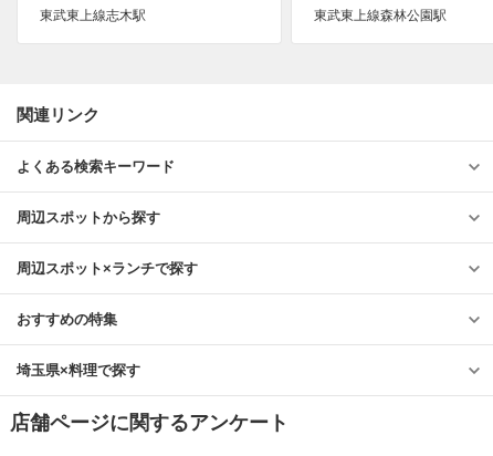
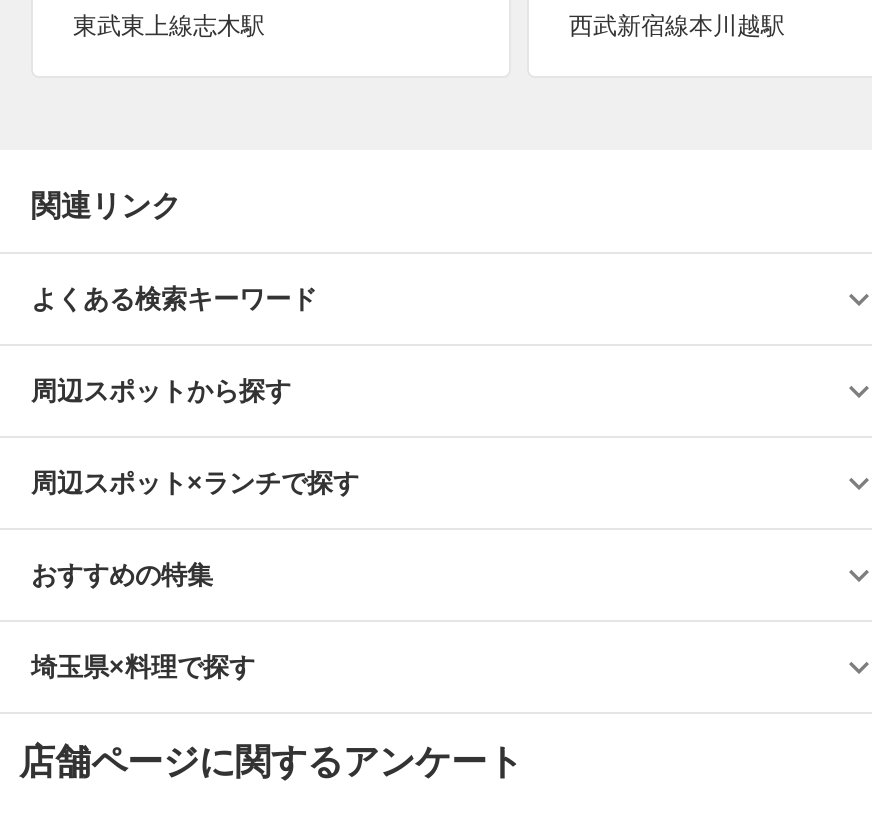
[314,8,447,23] 東武東上線森林公園駅 -> [569,12,785,40] 西武新宿線本川越駅

